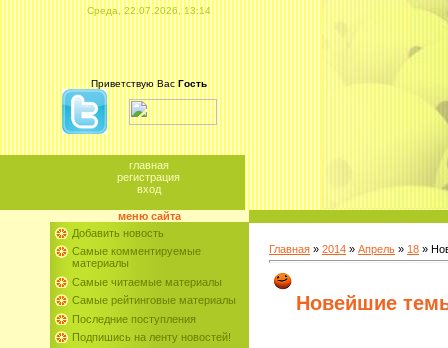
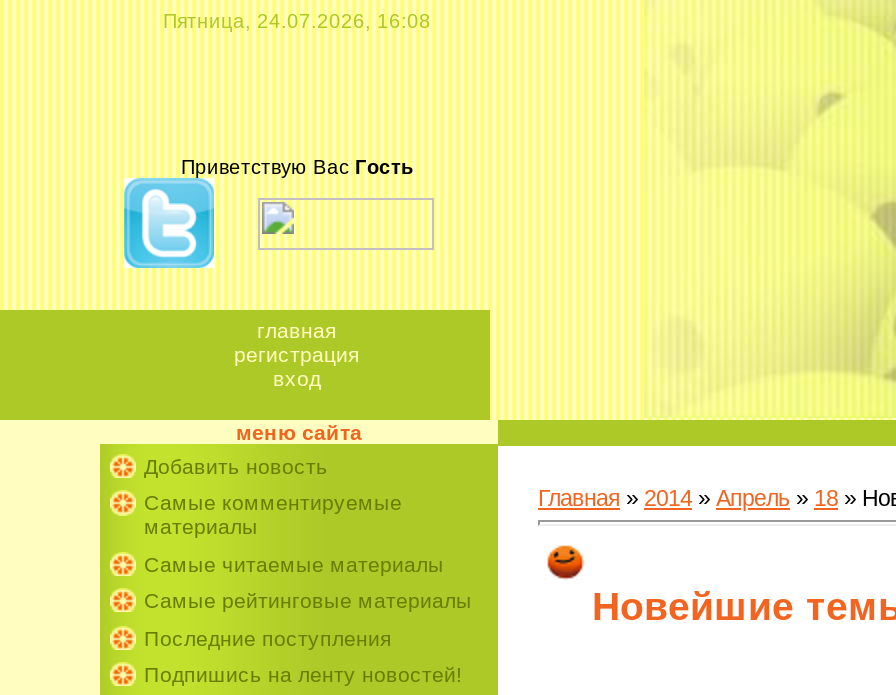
[86,5,210,16] Среда, 22.07.2026, 13:14 -> [163,10,431,32] Пятница, 24.07.2026, 16:08

